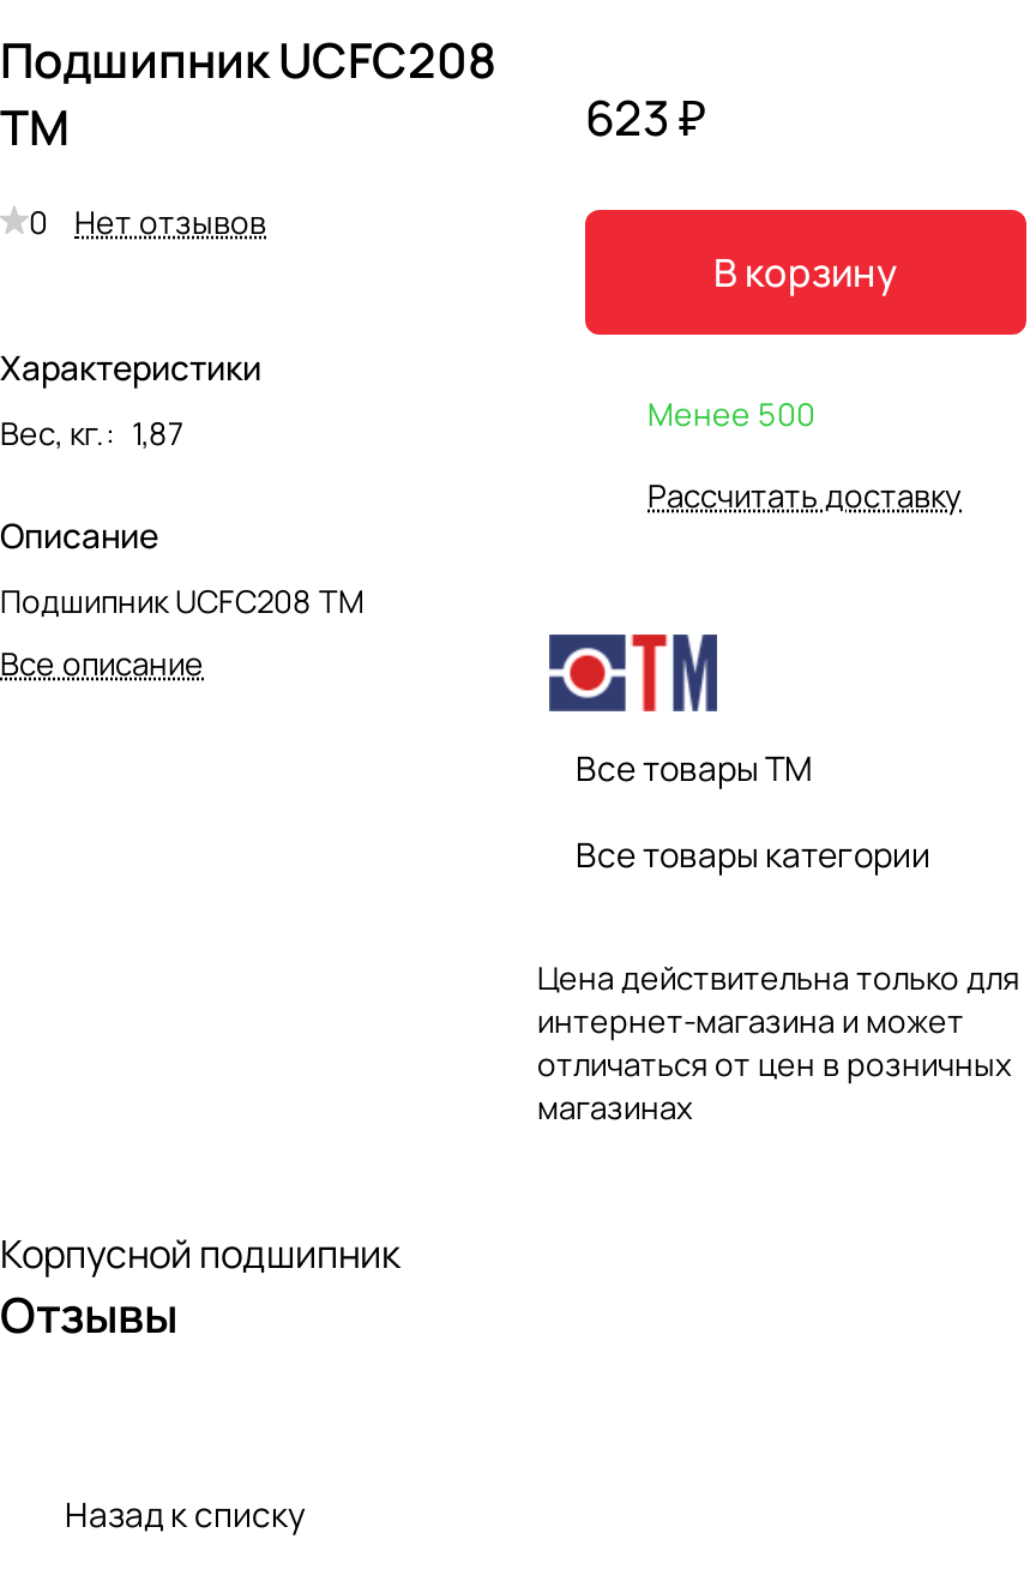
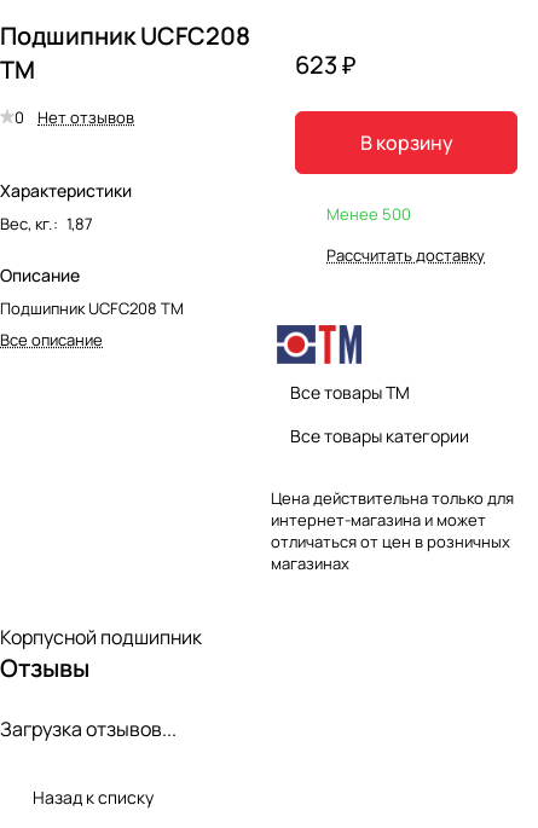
none -> [0,716,177,742] Загрузка отзывов...

